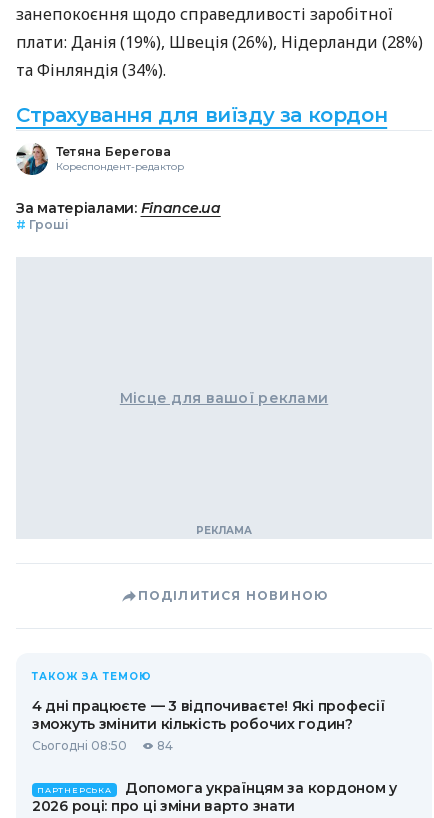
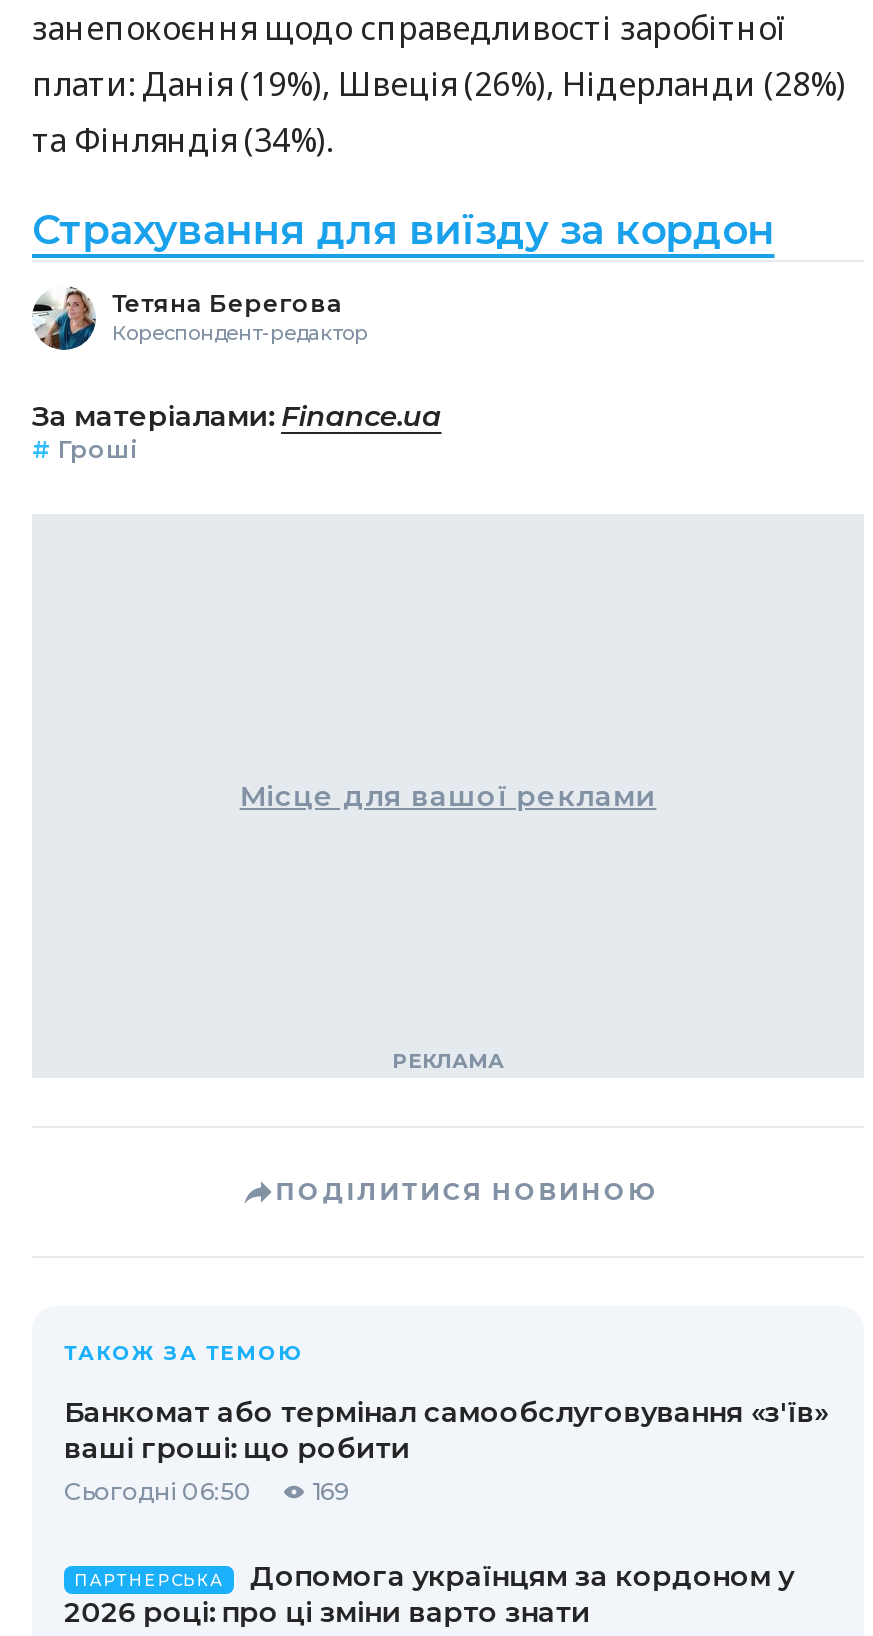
[32,697,384,753] 4 дні працюєте — 3 відпочиваєте! Які професії | зможуть змінити кількість робочих годин? | Сьогодні 08:50 | 84 -> [64,1395,828,1507] Банкомат або термінал самообслуговування «з'їв» | ваші гроші: що робити | Сьогодні 06:50 | 169

